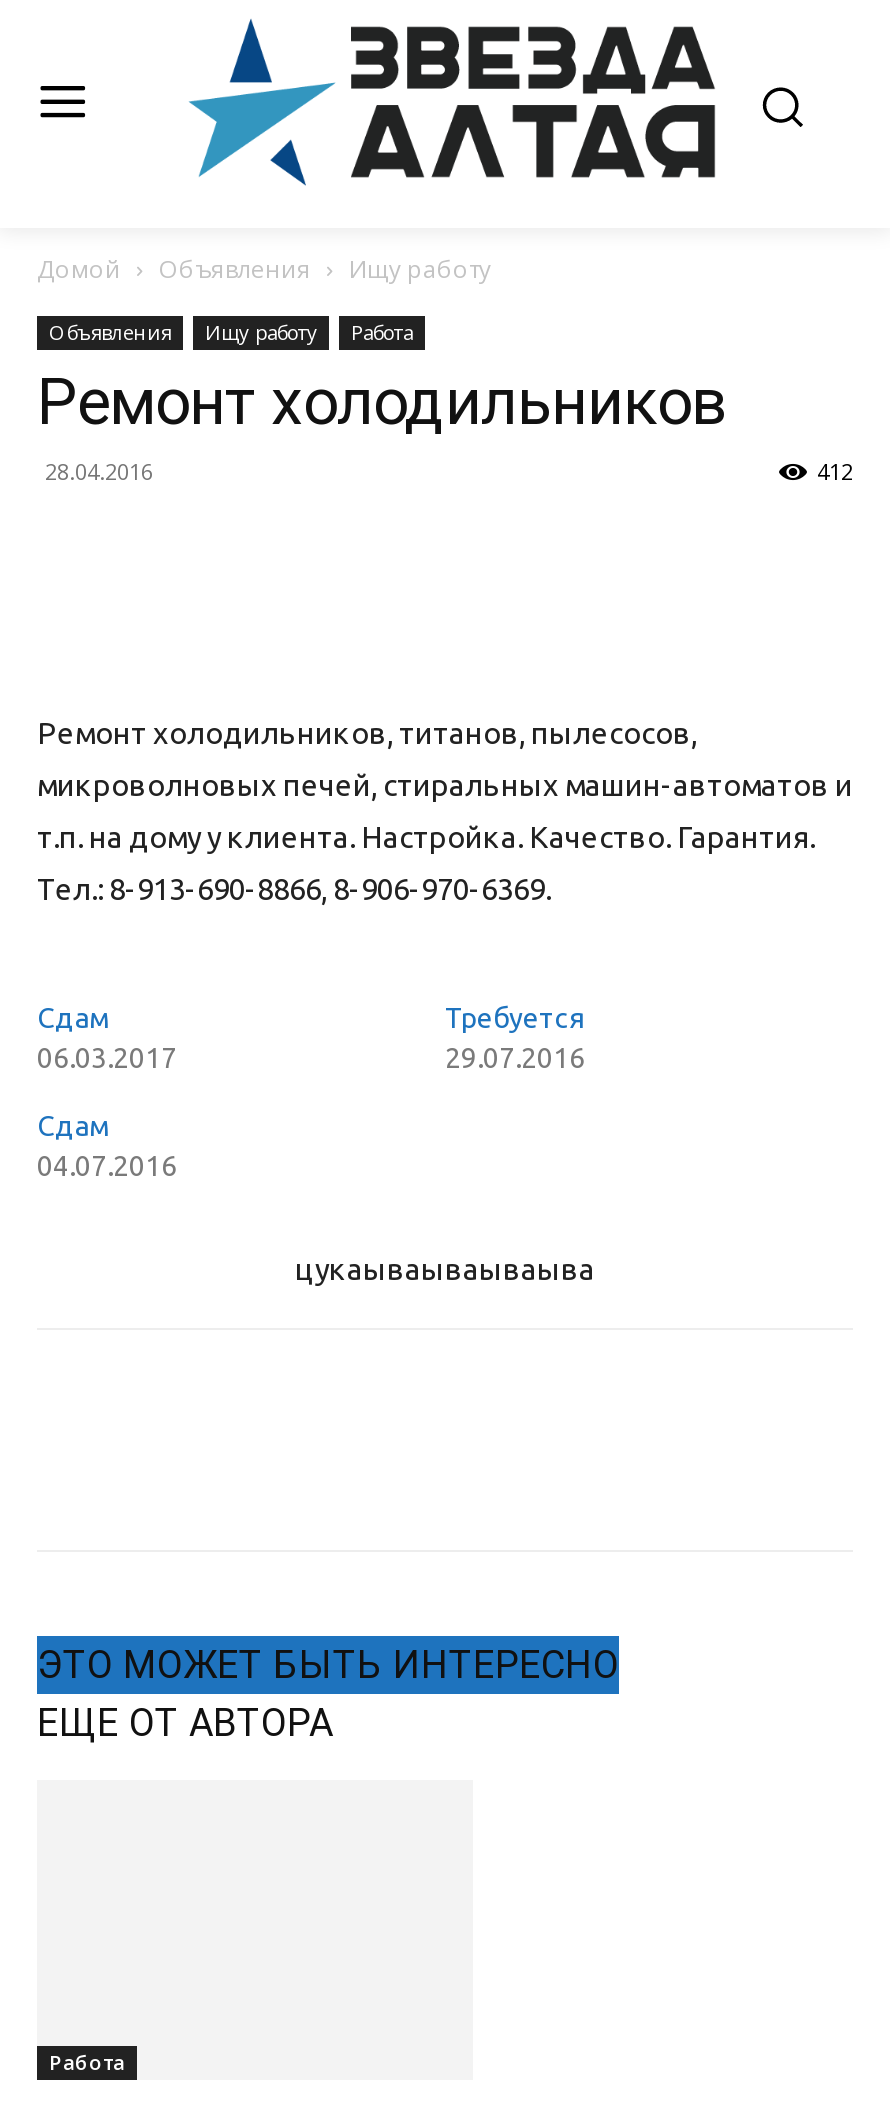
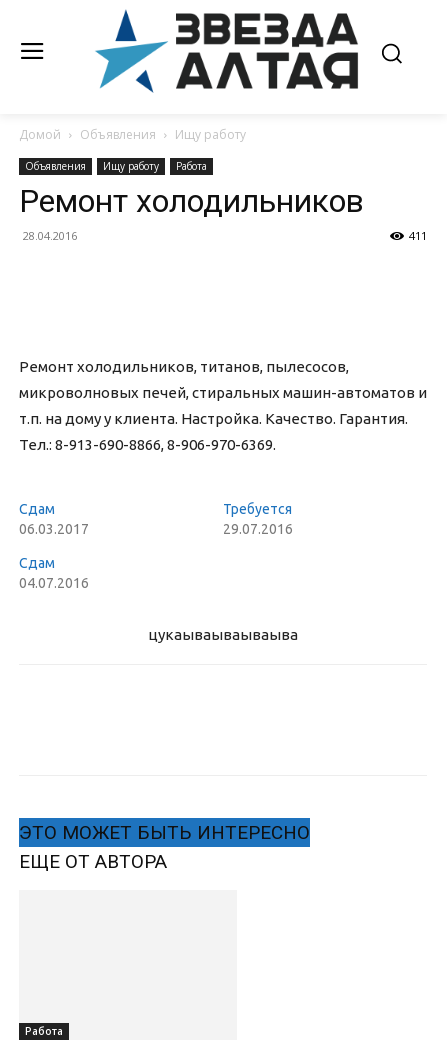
[817,457,853,487] 412 -> [409,228,427,243] 411

